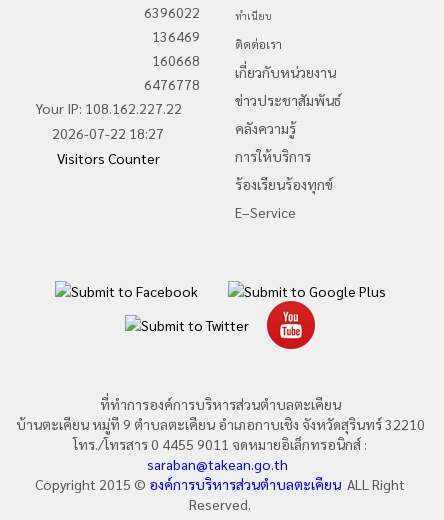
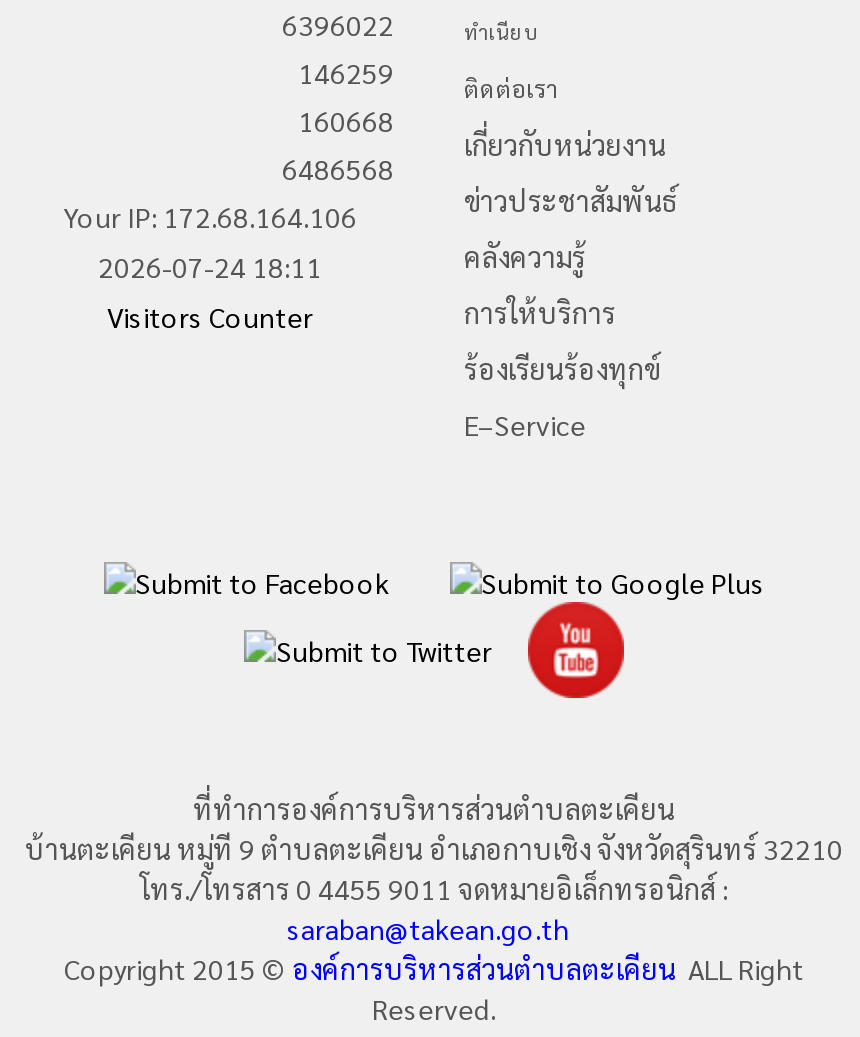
[152,27,200,45] 136469 -> [298,53,394,89] 146259
[144,75,200,93] 6476778 -> [282,149,394,185] 6486568
[34,99,181,117] Your IP: 108.162.227.22 -> [63,197,357,233] Your IP: 172.68.164.106
[52,124,164,142] 2026-07-22 18:27 -> [98,247,322,283] 2026-07-24 18:11

